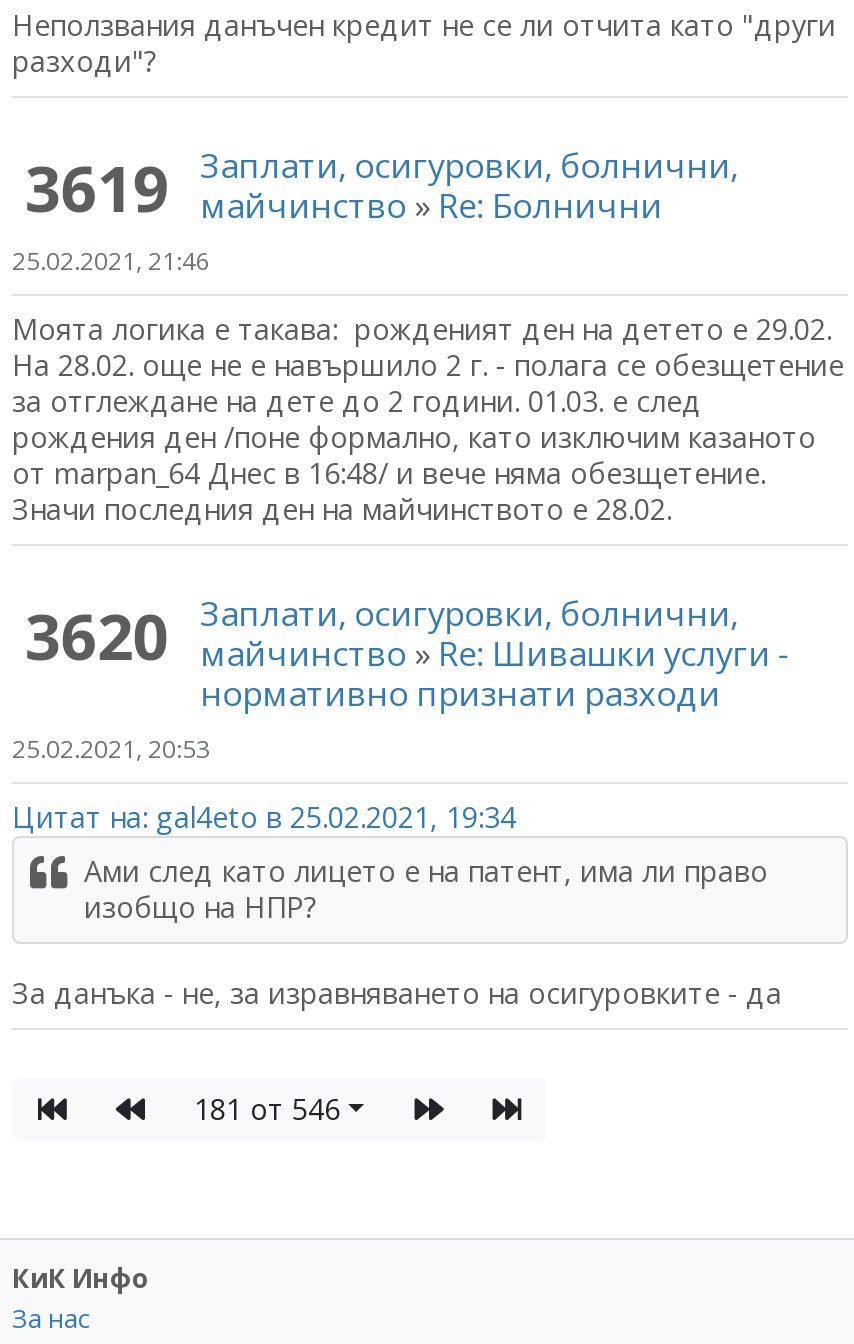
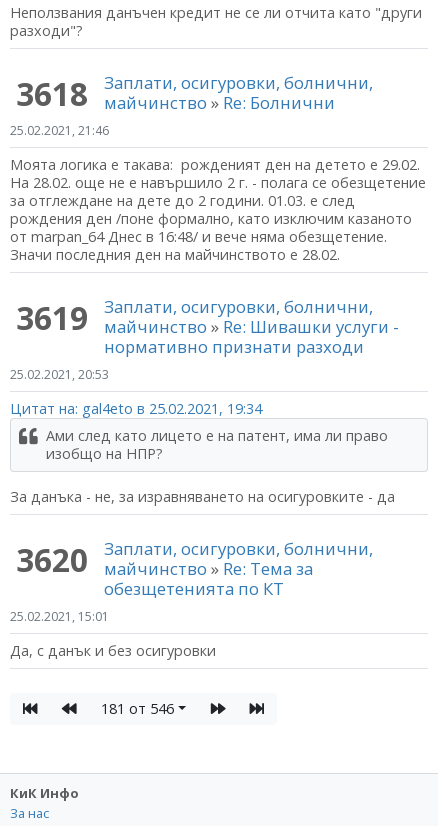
[25,142,738,230] 3619 Заплати, осигуровки, болнични, майчинство»Re: Болнични -> [16,71,373,115] 3618 Заплати, осигуровки, болнични, майчинство»Re: Болнични
[25,590,790,678] 3620 Заплати, осигуровки, болнични, майчинство»Re: Шивашки услуги - -> [16,295,399,339] 3619 Заплати, осигуровки, болнични, майчинство»Re: Шивашки услуги -
none -> [10,537,373,660] 3620 | Заплати, осигуровки, болнични, | майчинство»Re: Тема за | обезщетенията по КТ | 25.02.2021, 15:01 | Да, с данък и без осигуровки

